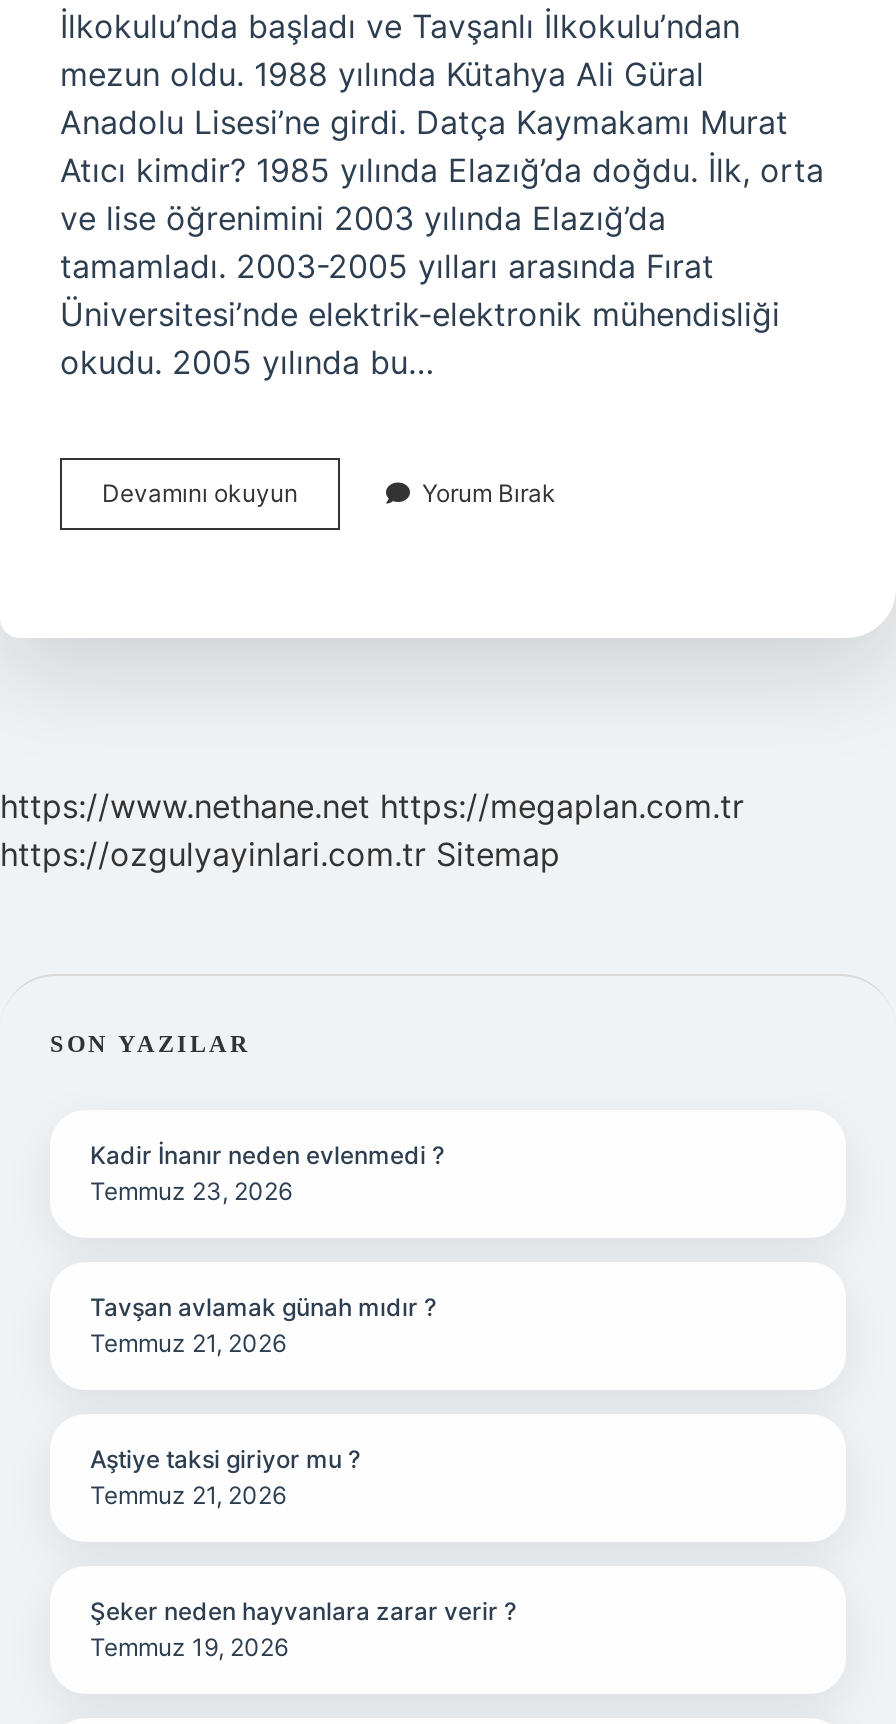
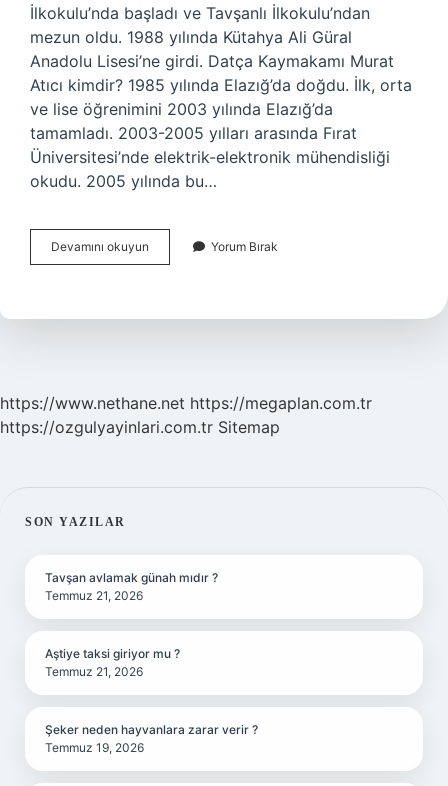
[90,1140,444,1206] Kadir İnanır neden evlenmedi ? | Temmuz 23, 2026 -> none

